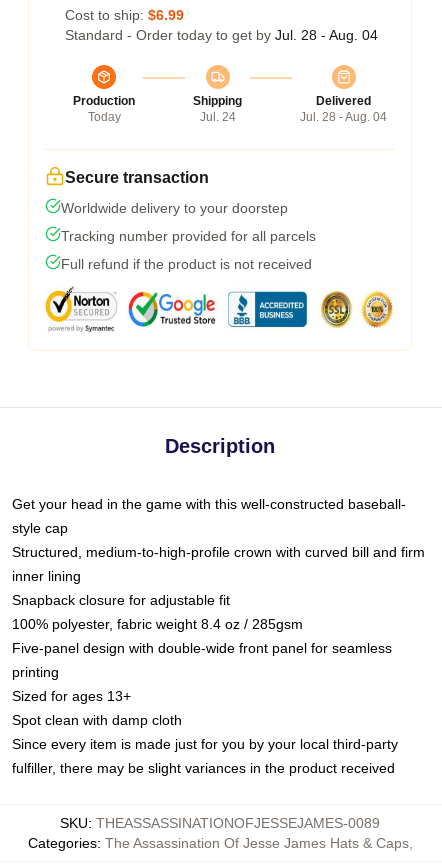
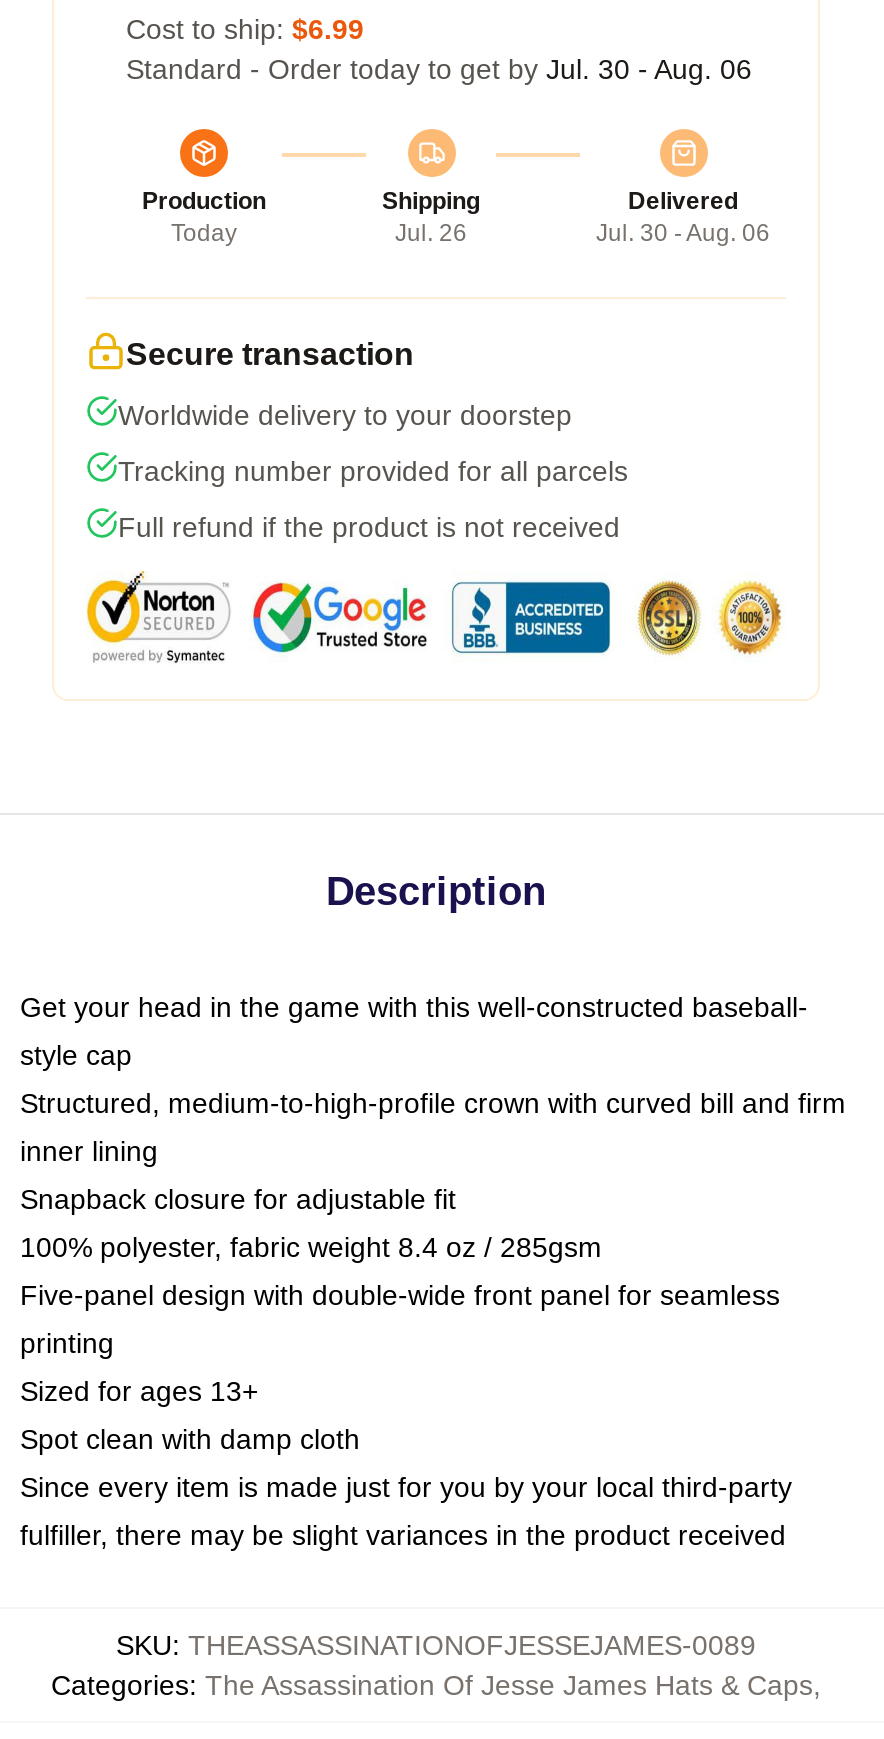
[65,27,378,43] Standard - Order today to get by Jul. 28 - Aug. 04 -> [126,53,752,85] Standard - Order today to get by Jul. 30 - Aug. 06
[199,110,235,124] Jul. 24 -> [395,219,467,247] Jul. 26
[300,110,387,124] Jul. 28 - Aug. 04 -> [596,219,770,247] Jul. 30 - Aug. 06

